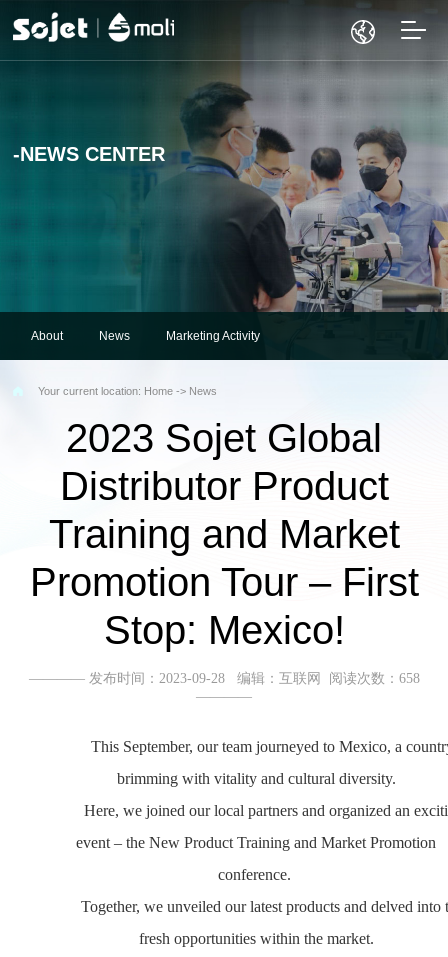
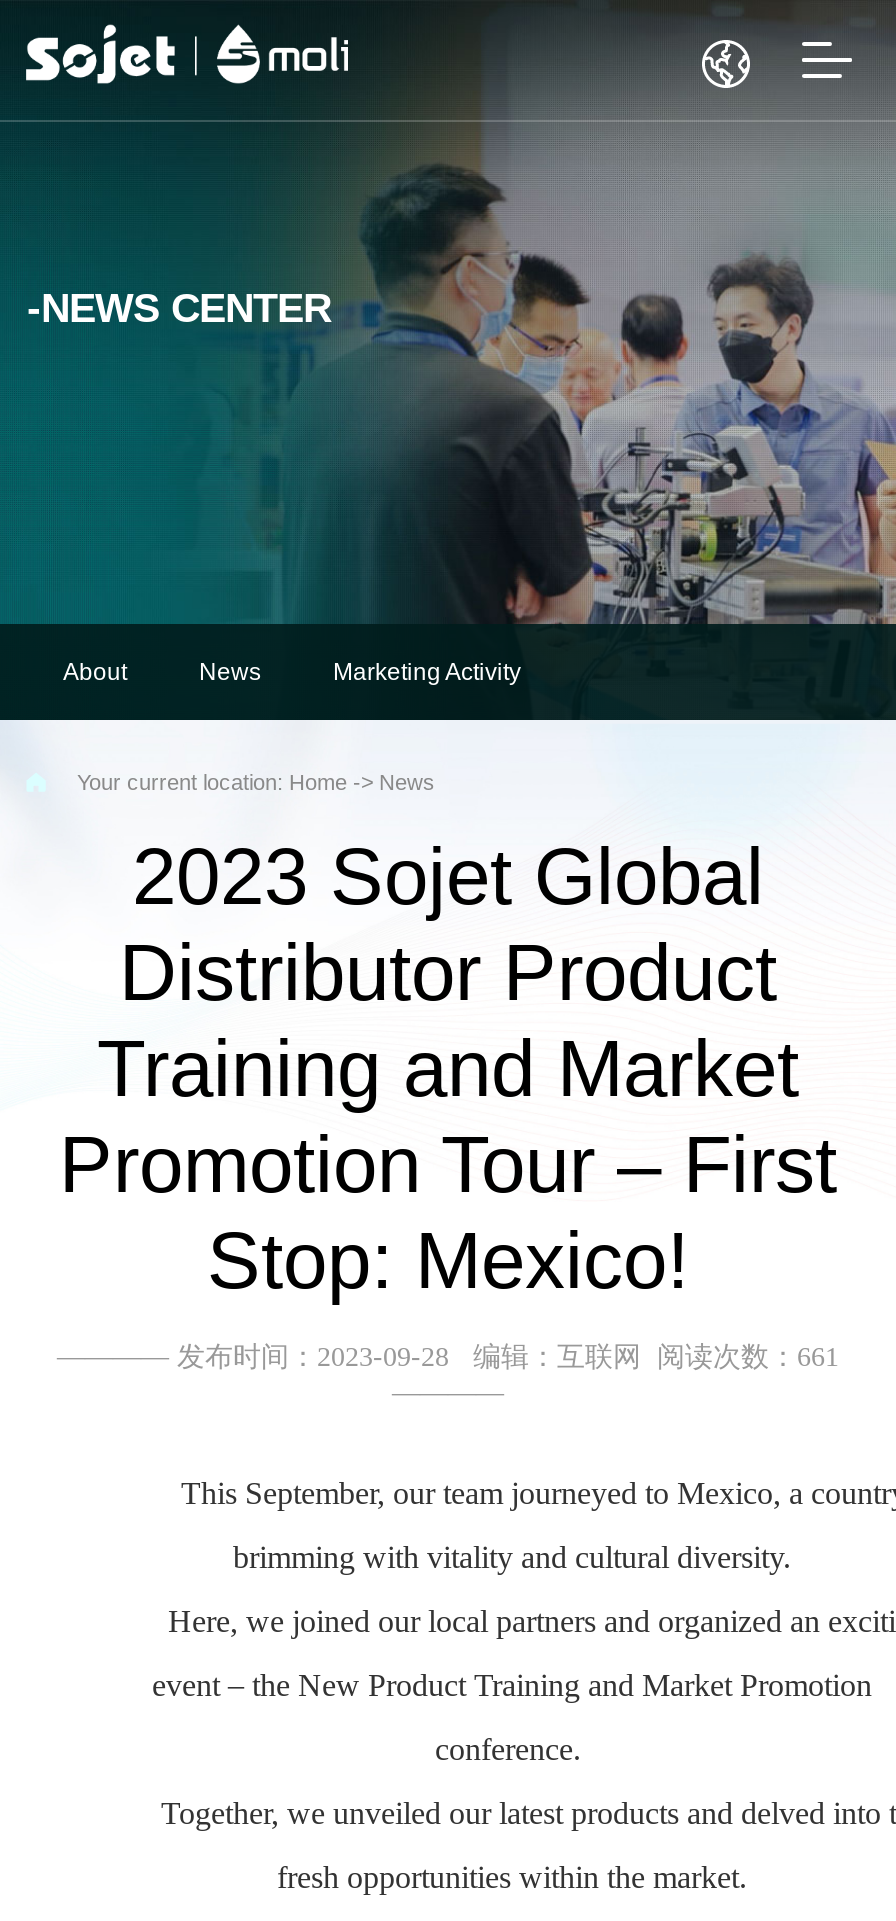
[28,671,419,686] ———— 发布时间：2023-09-28 编辑：互联网 阅读次数：658 -> [57,1342,839,1372] ———— 发布时间：2023-09-28 编辑：互联网 阅读次数：661

